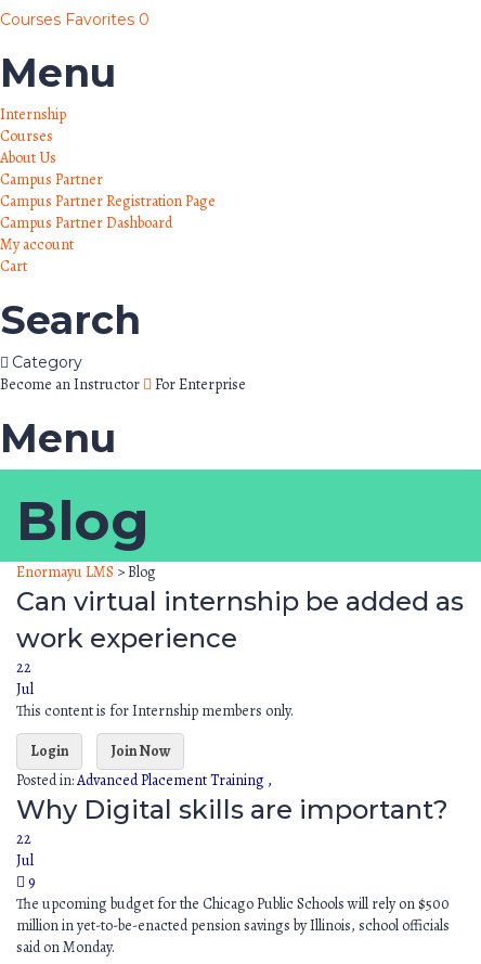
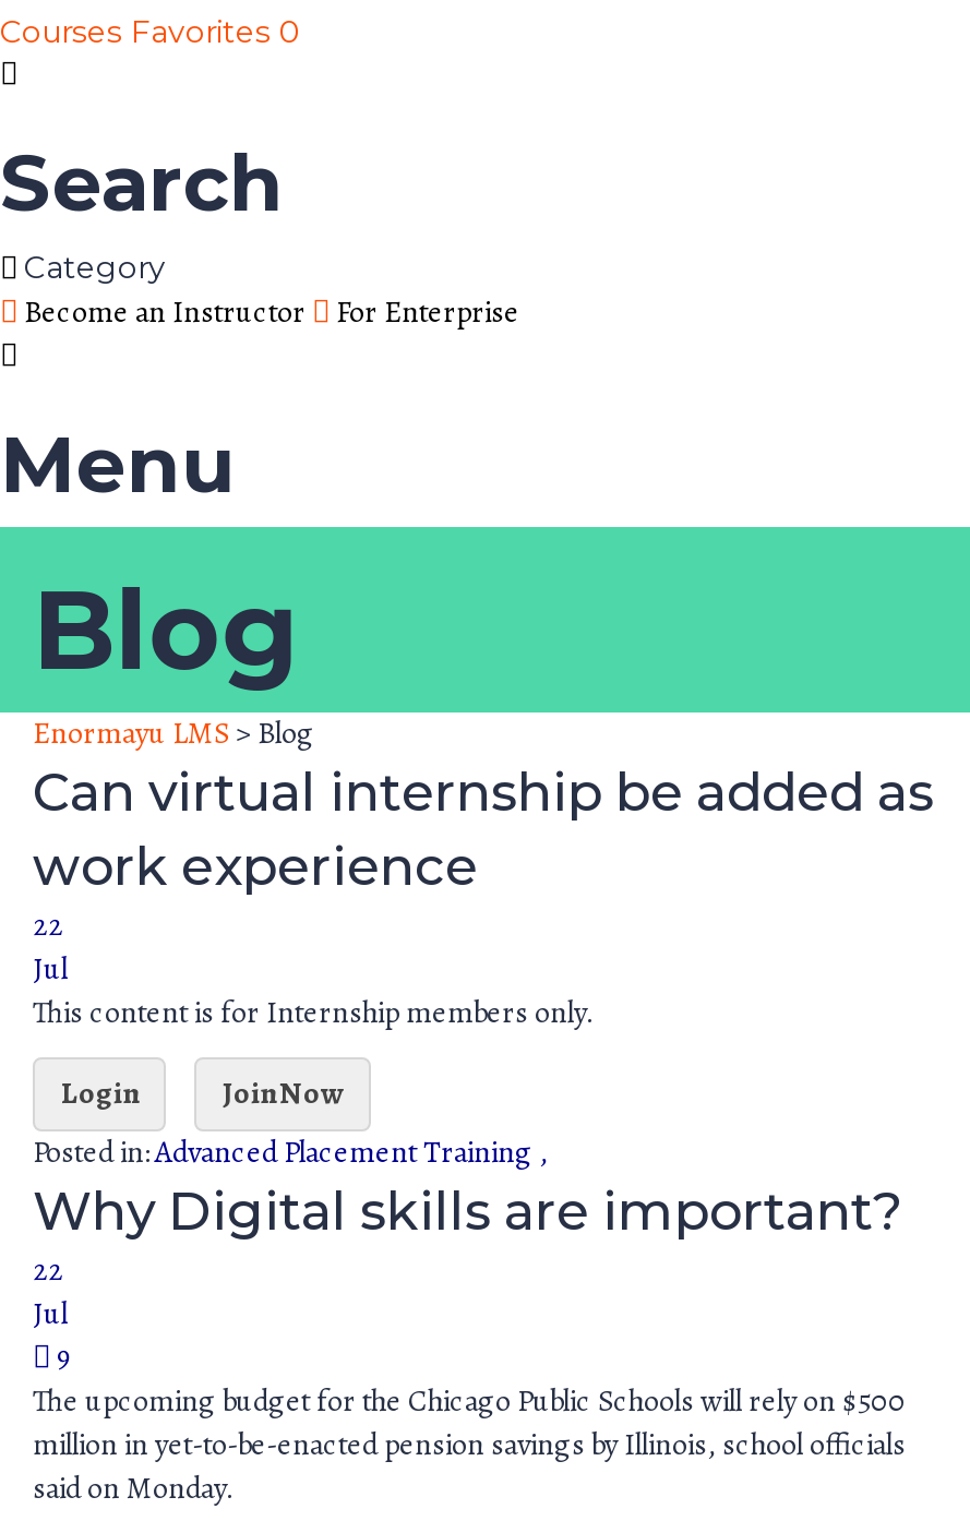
[0,49,216,277] Menu | Internship | Courses | About Us | Campus Partner | Campus Partner Registration Page | Campus Partner Dashboard | My account | Cart -> none
moved [0,296,246,395] -> [0,134,519,333]: Search | Category | Become an Instructor | For Enterprise

